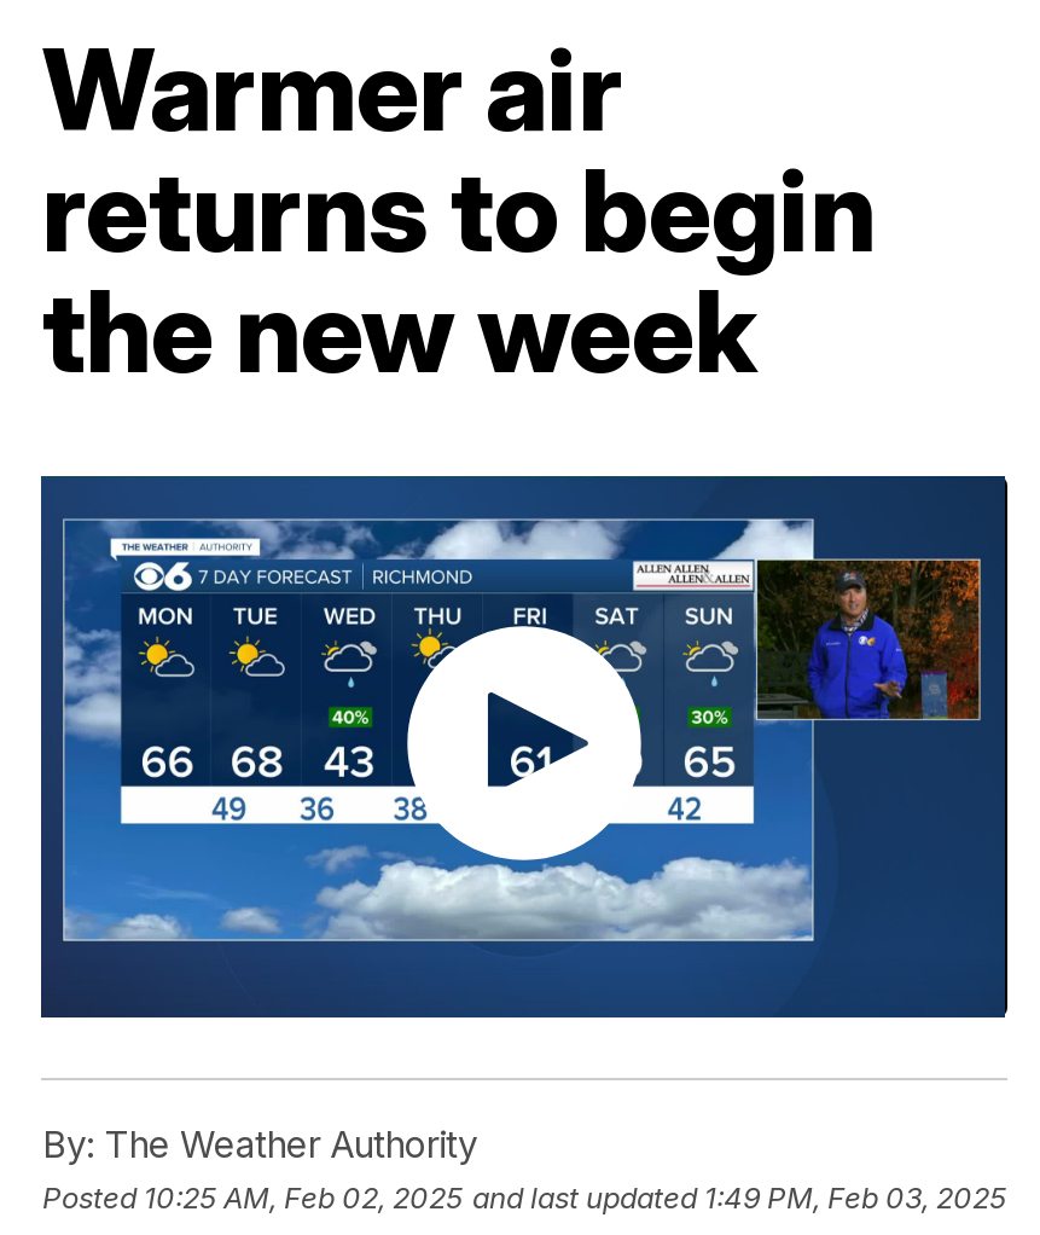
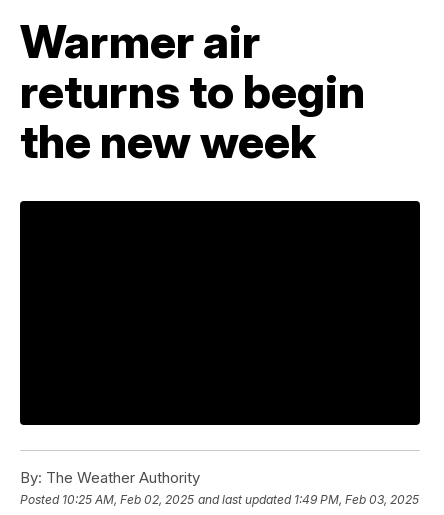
[39,474,1007,1020] [image] -> none

